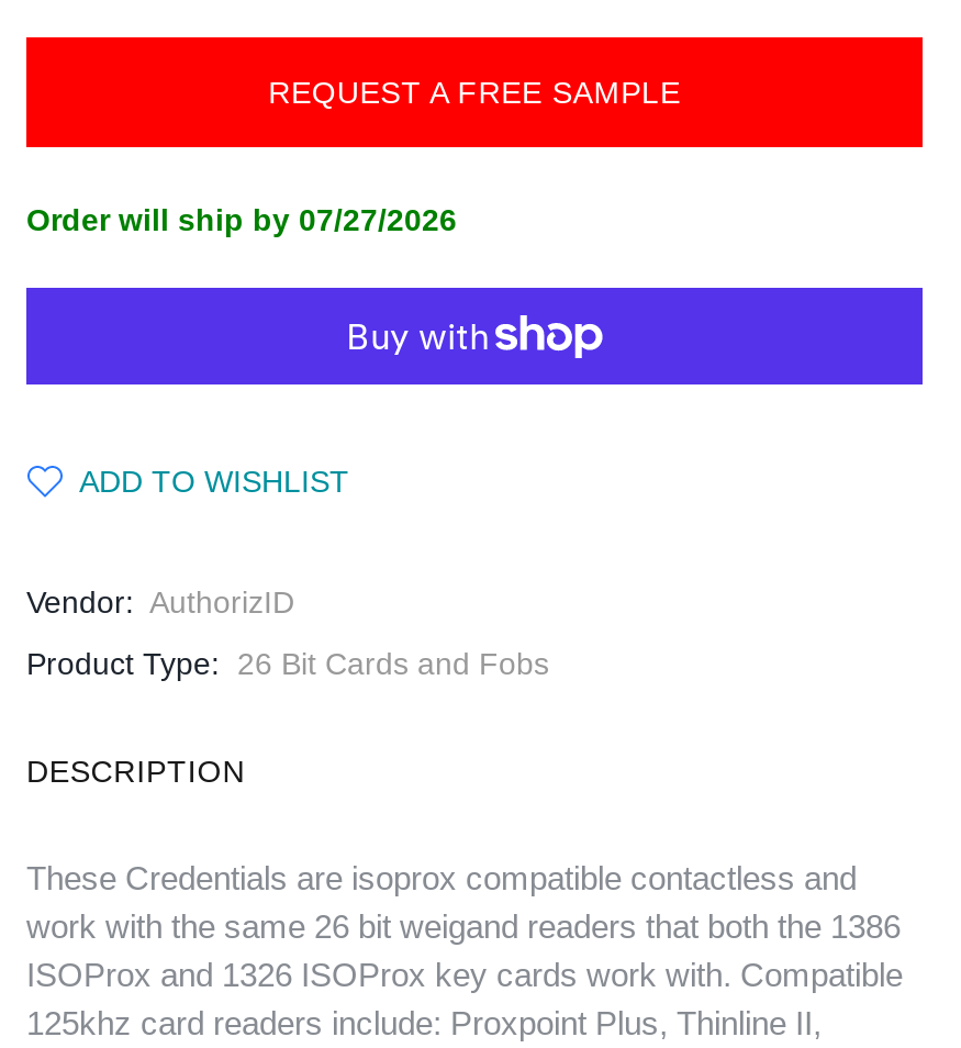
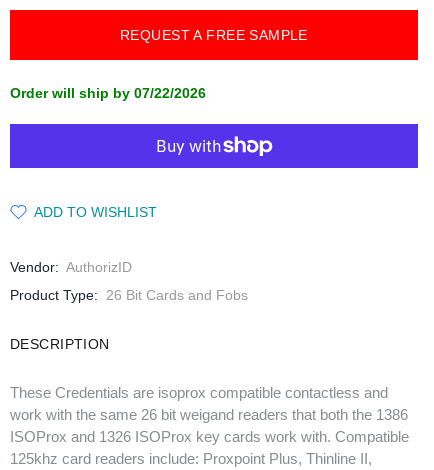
[26,202,457,237] Order will ship by 07/27/2026 -> [10,85,206,101] Order will ship by 07/22/2026

